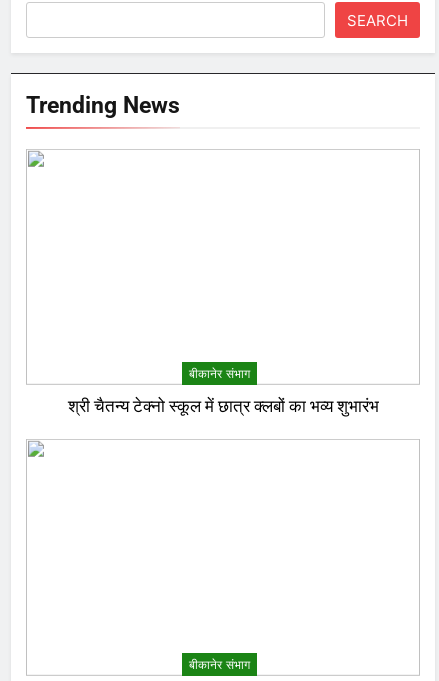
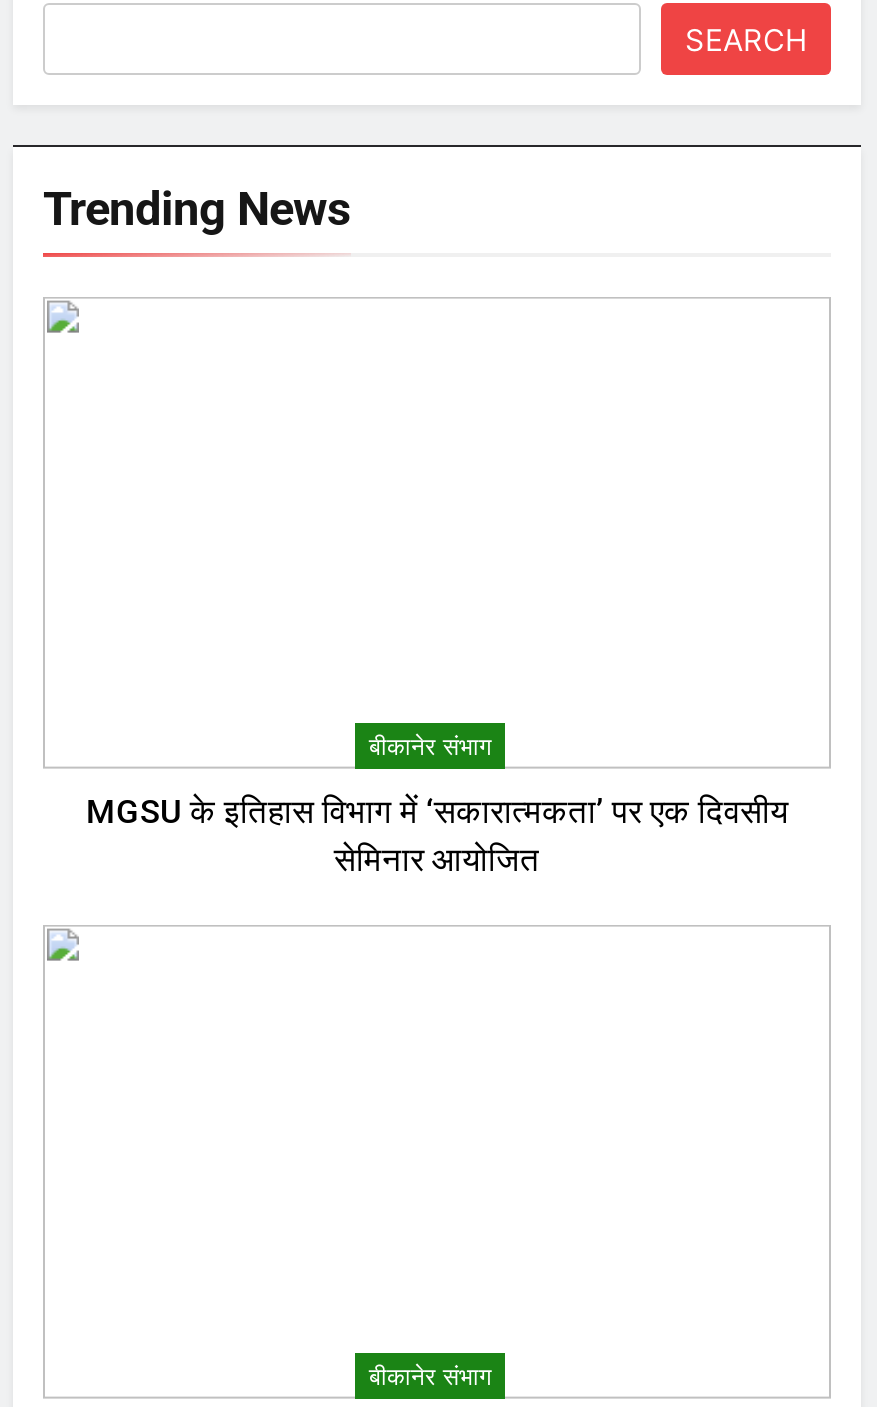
[67,397,378,416] श्री चैतन्य टेक्नो स्कूल में छात्र क्लबों का भव्य शुभारंभ -> [86,794,788,880] MGSU के इतिहास विभाग में ‘सकारात्मकता’ पर एक दिवसीय | सेमिनार आयोजित

